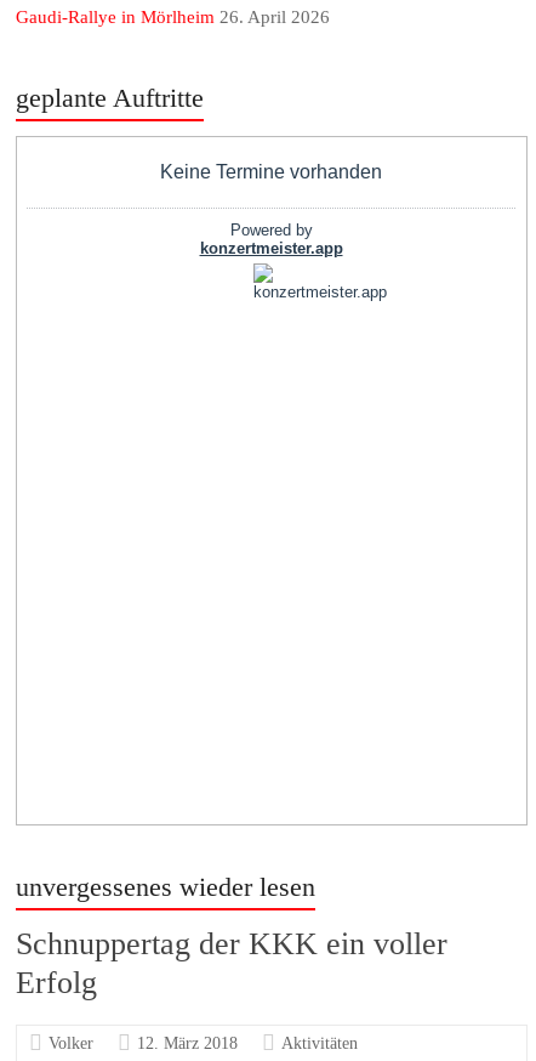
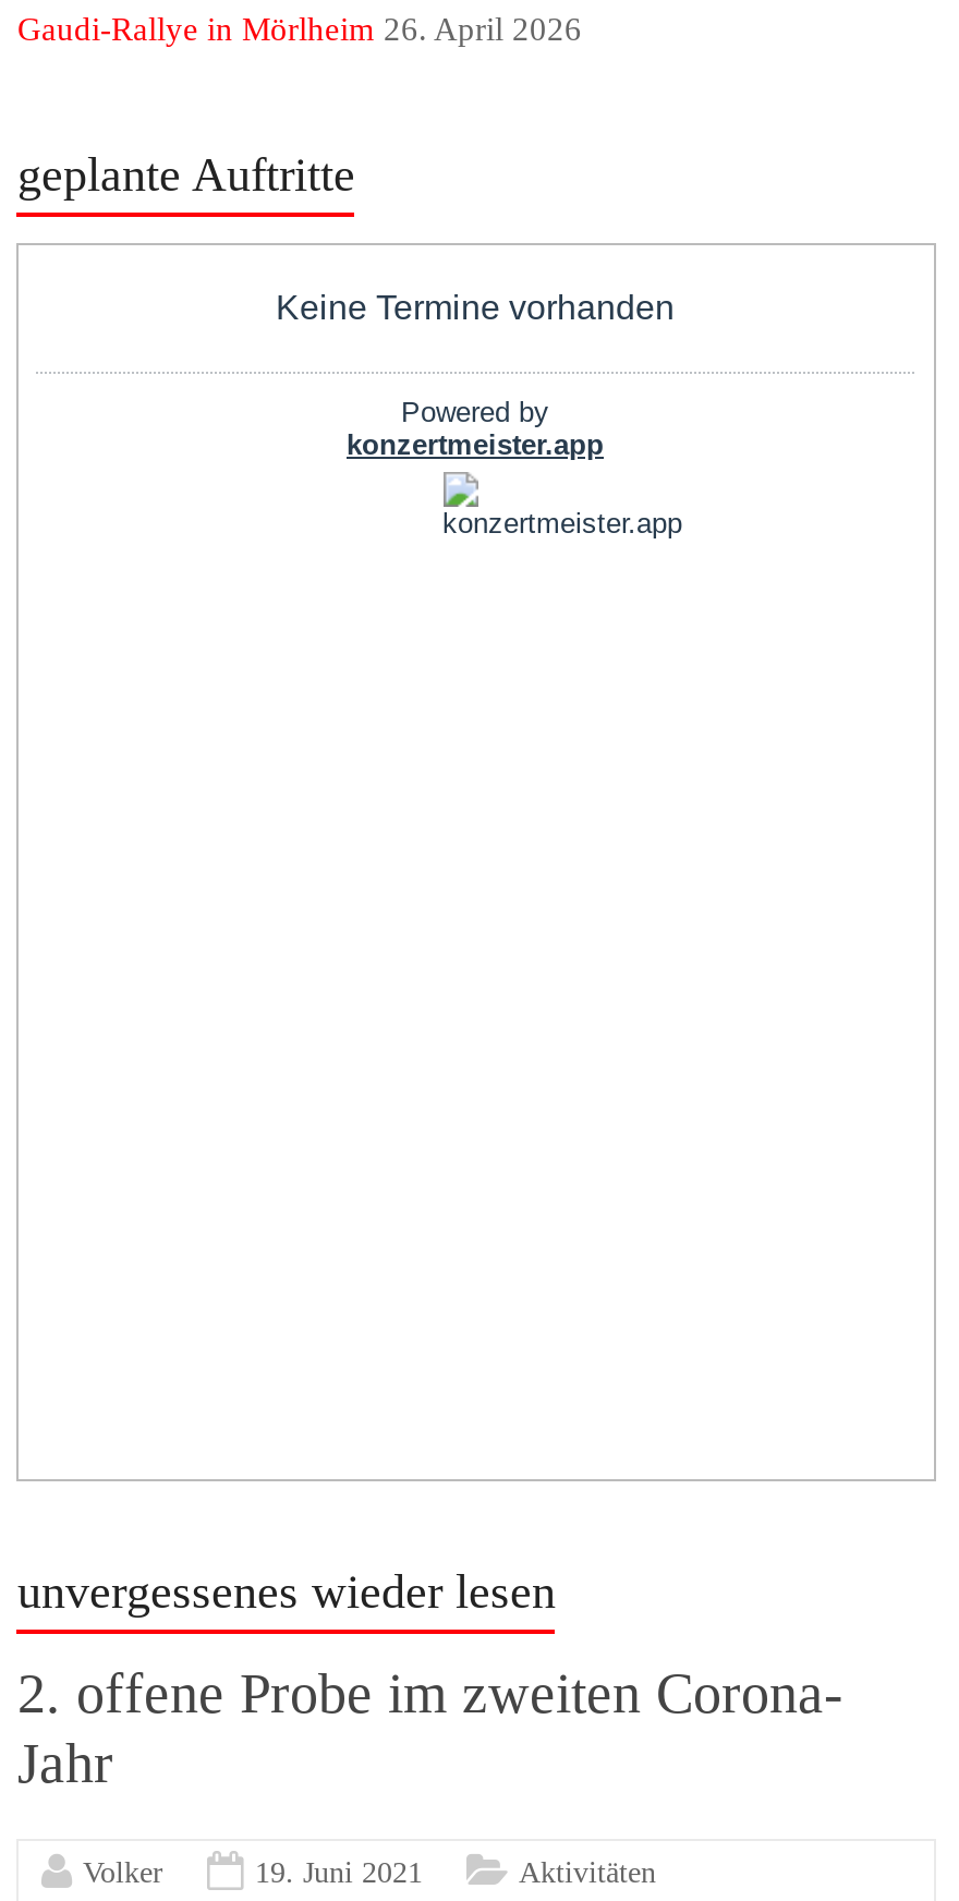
[16,926,448,1000] Schnuppertag der KKK ein voller | Erfolg -> [17,1662,843,1795] 2. offene Probe im zweiten Corona- | Jahr
[138,1034,238,1052] 12. März 2018 -> [255,1856,423,1889] 19. Juni 2021

